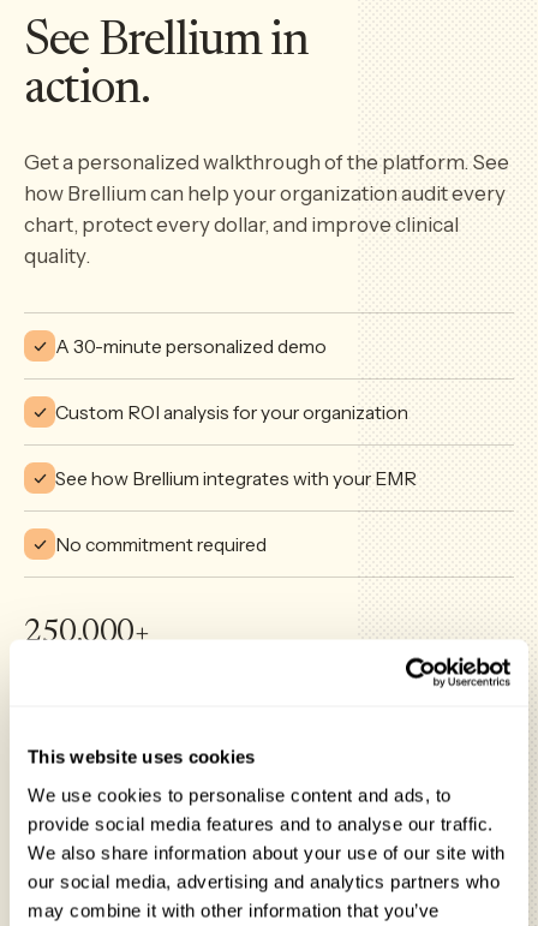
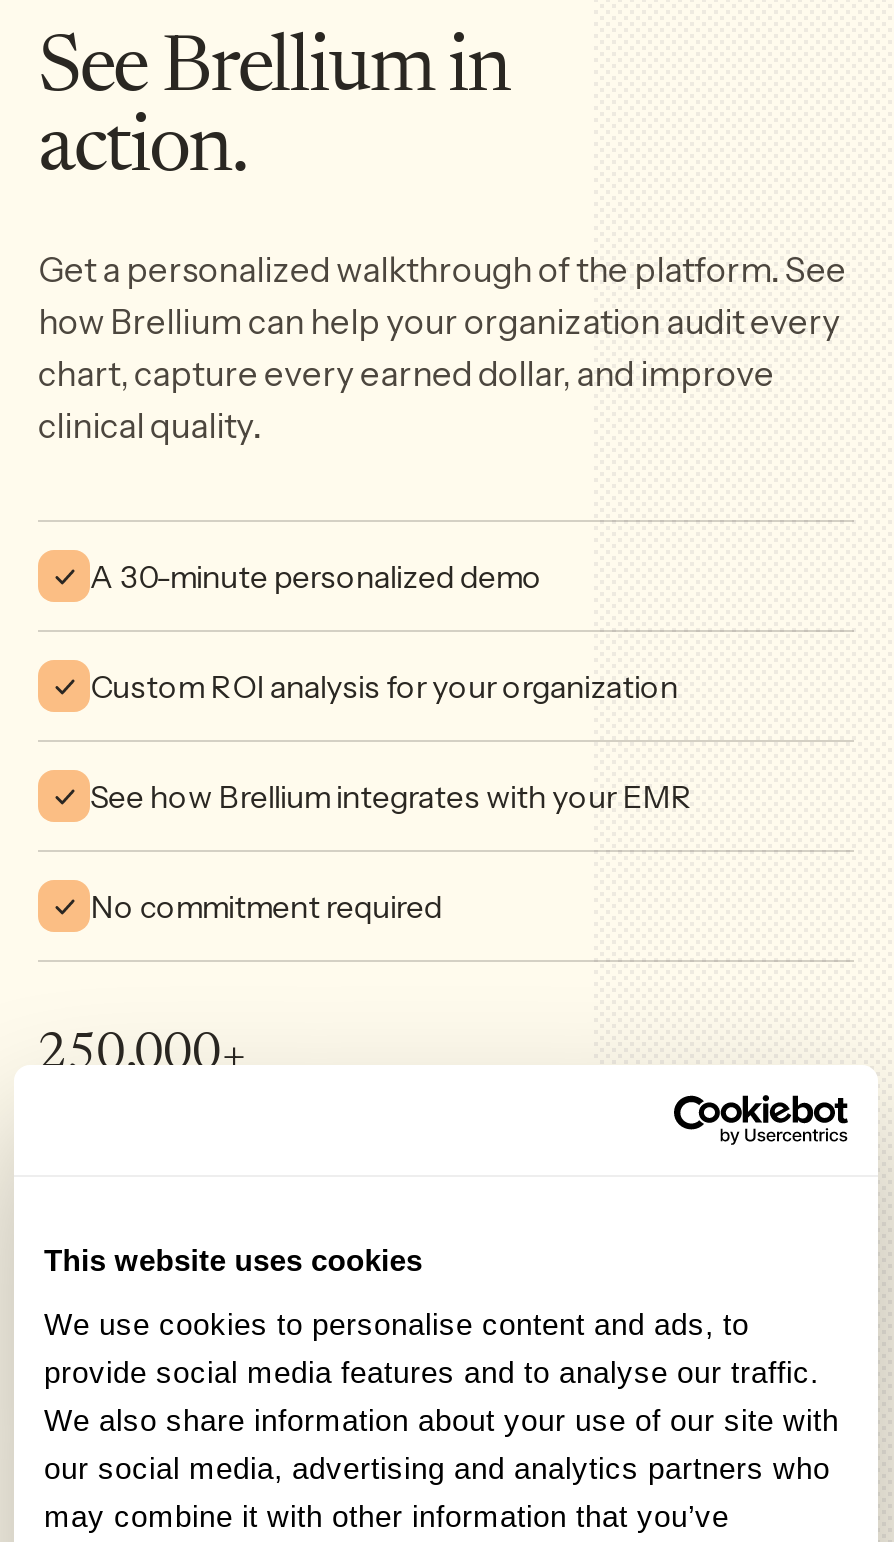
[24,213,459,268] chart, protect every dollar, and improve clinical | quality. -> [38,354,774,446] chart, capture every earned dollar, and improve | clinical quality.

